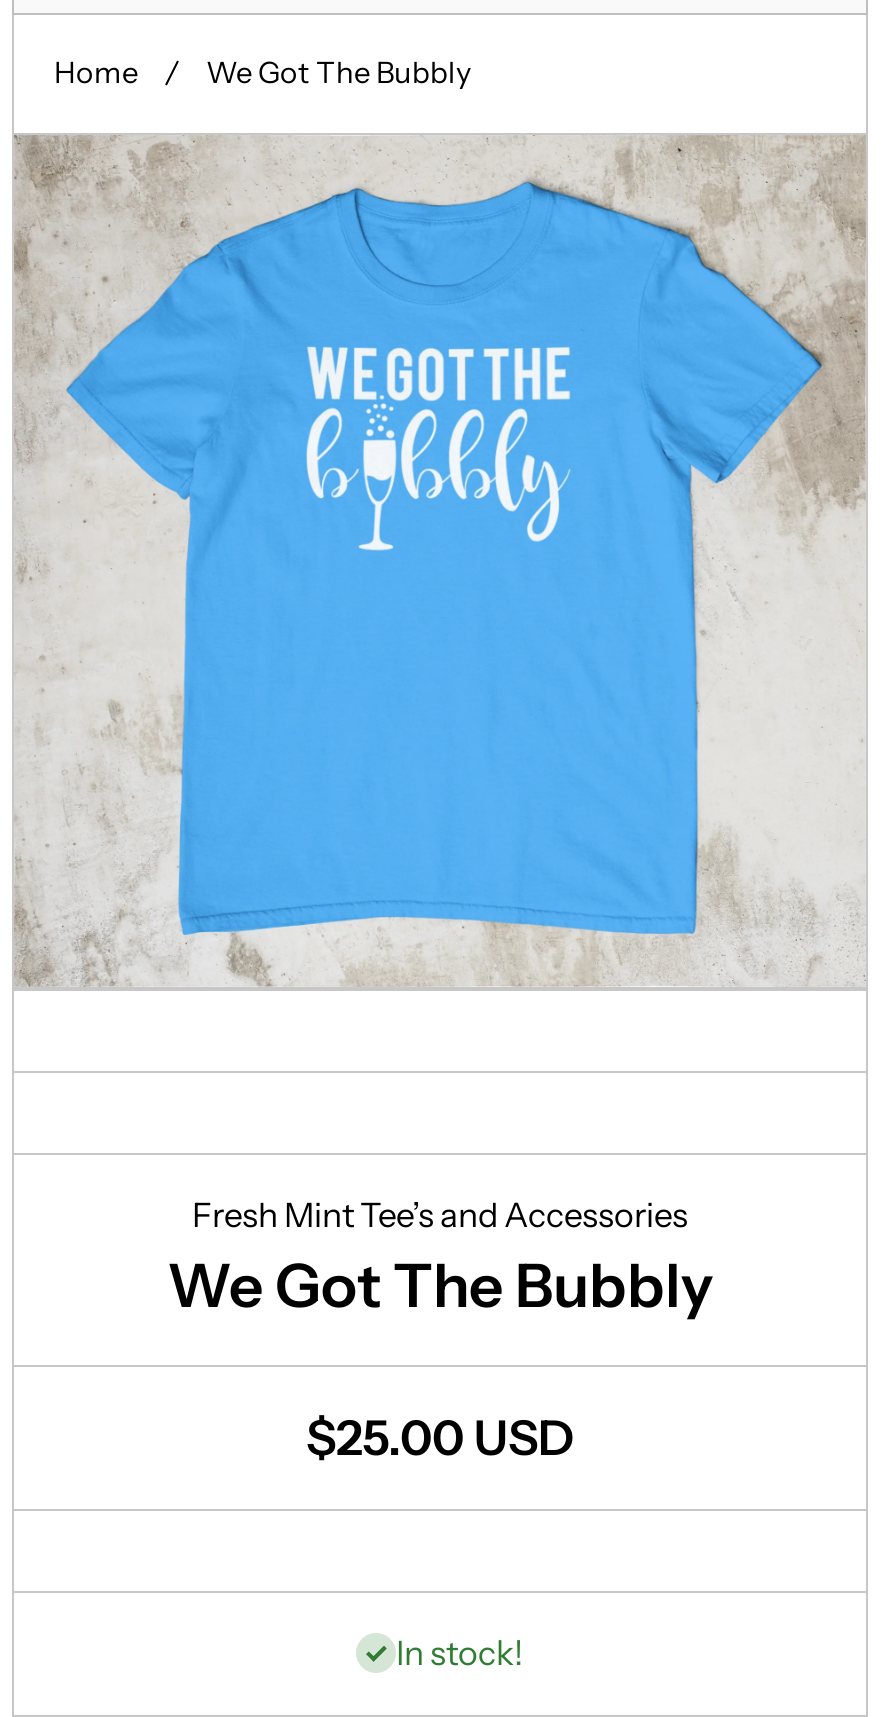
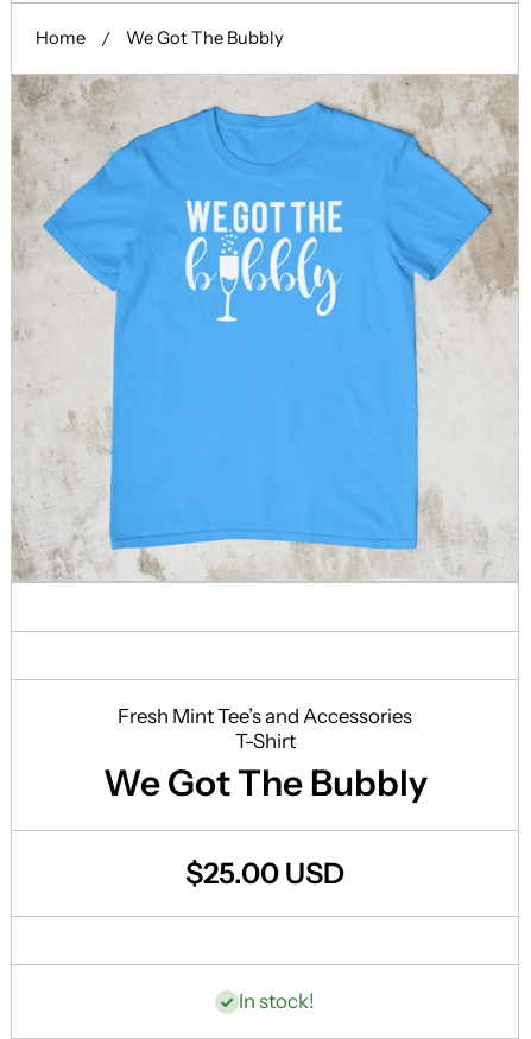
none -> [235,729,295,753] T-Shirt

